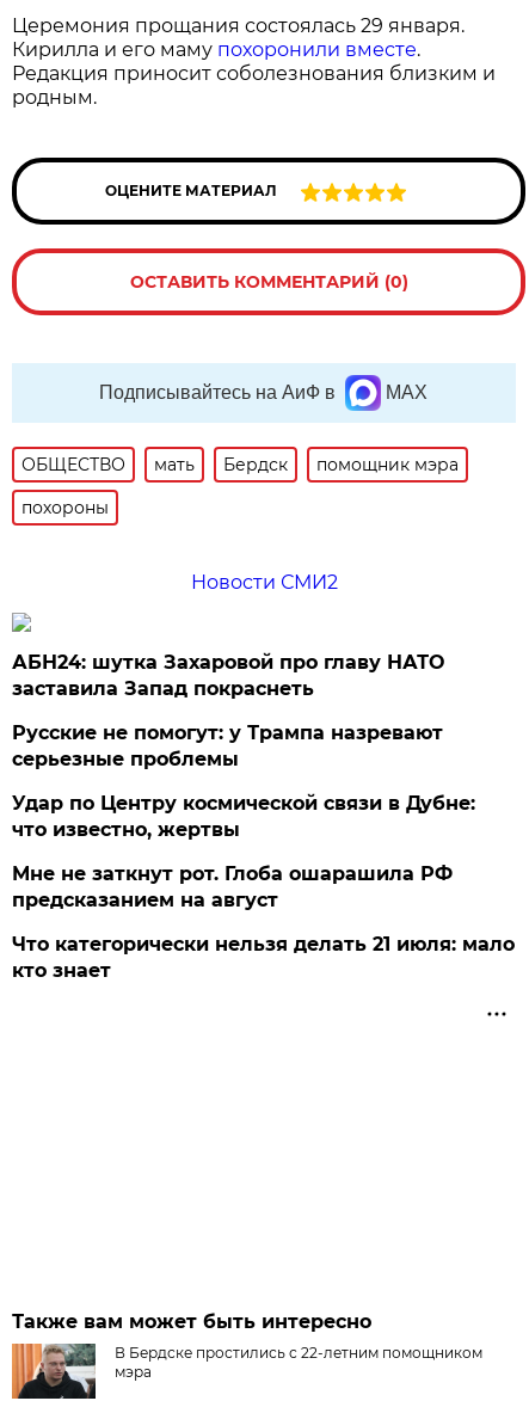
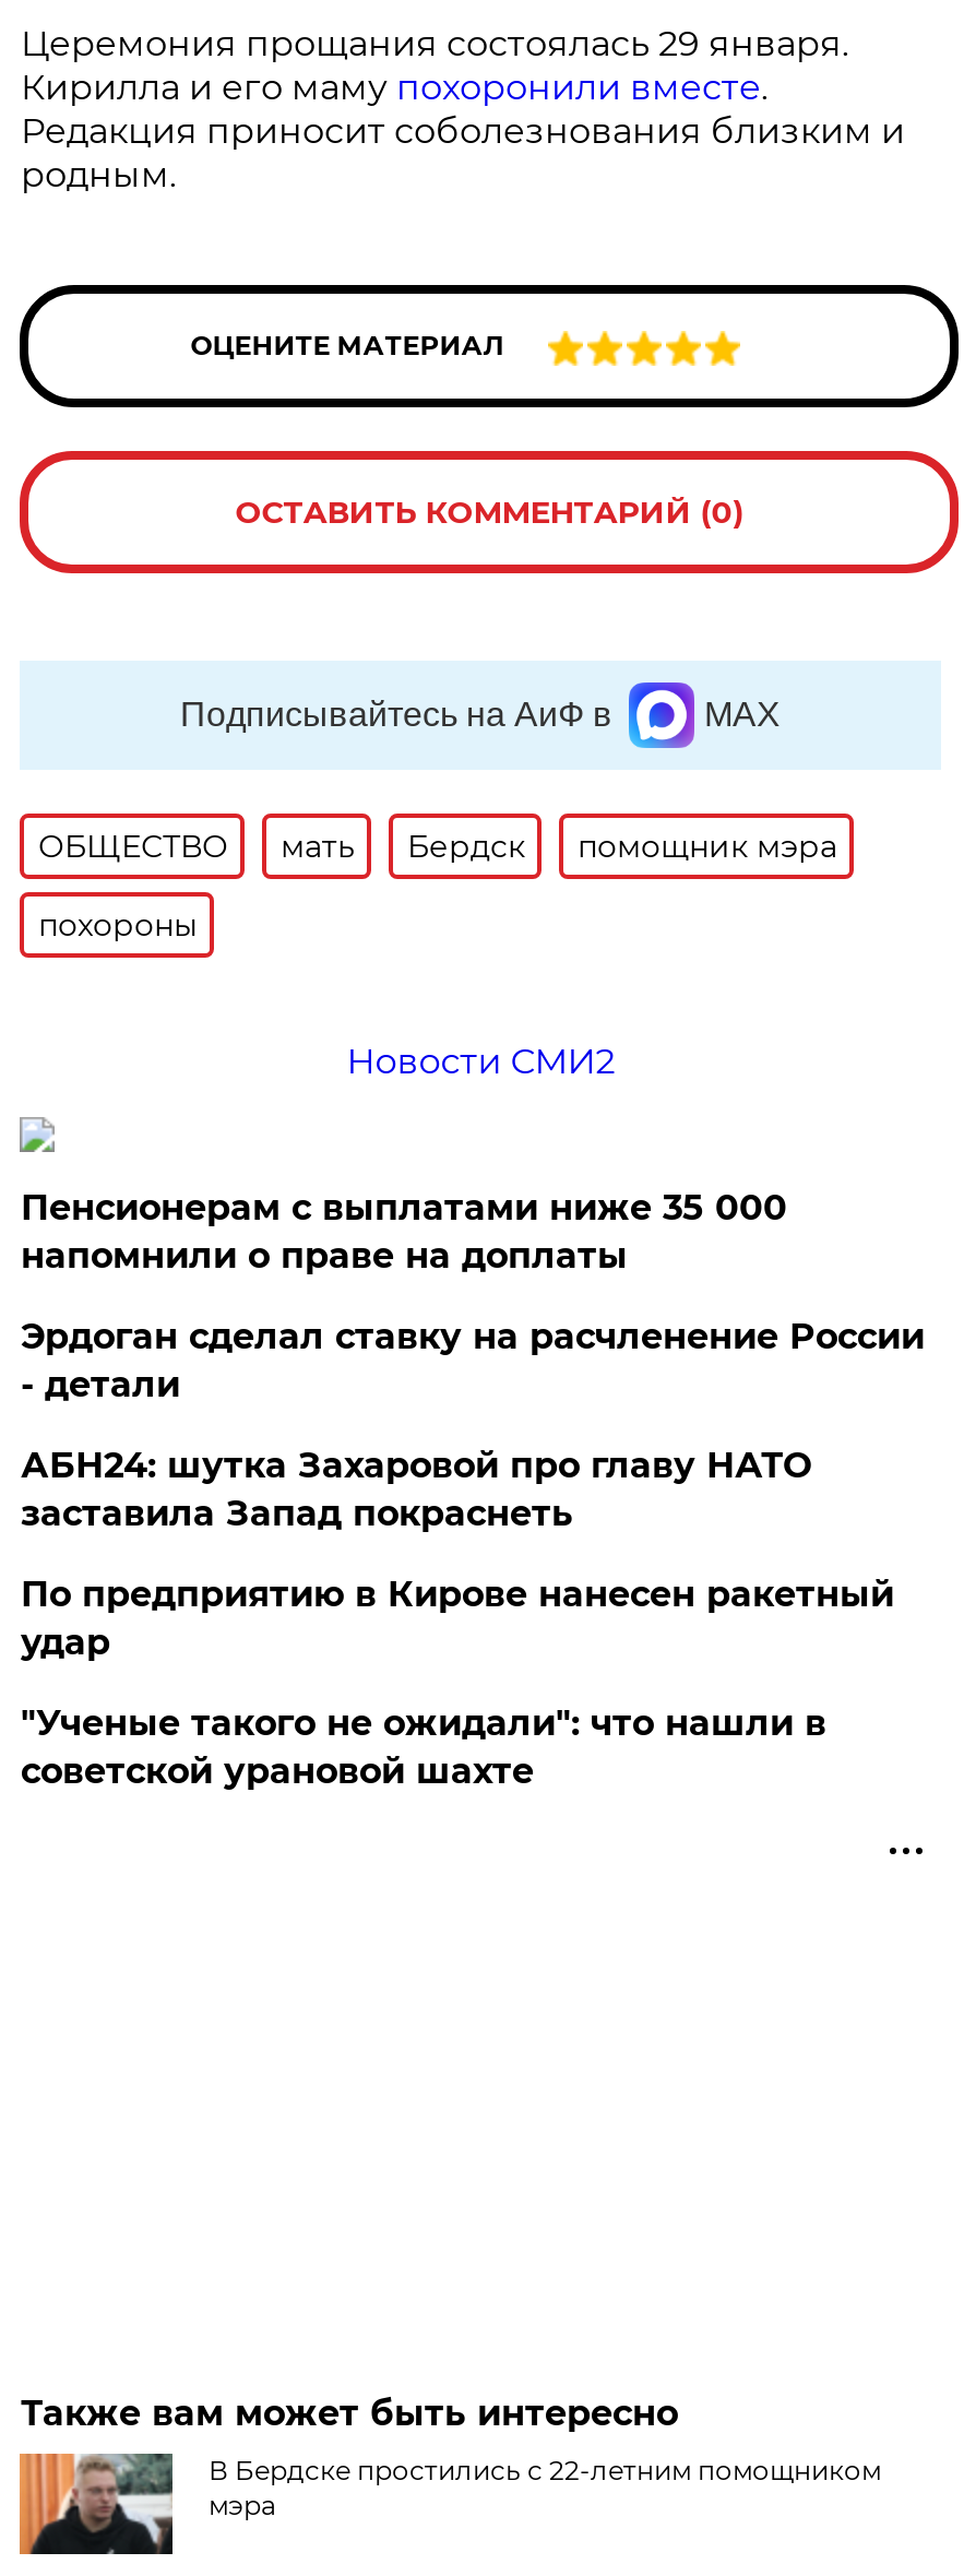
none -> [21,1187,924,1405] Пенсионерам с выплатами ниже 35 000 | напомнили о праве на доплаты | Эрдоган сделал ставку на расчленение России | - детали
moved [12,651,445,700] -> [21,1445,811,1534]: АБН24: шутка Захаровой про главу НАТО | заставила Запад покраснеть
[12,721,515,982] Русские не помогут: у Трампа назревают | серьезные проблемы | Удар по Центру космической связи в Дубне: | что известно, жертвы | Мне не заткнут рот. Глоба ошарашила РФ | предсказанием на август | Что категорически нельзя делать 21 июля: мало | кто знает -> [21,1574,894,1792] По предприятию в Кирове нанесен ракетный | удар | "Ученые такого не ожидали": что нашли в | советской урановой шахте

